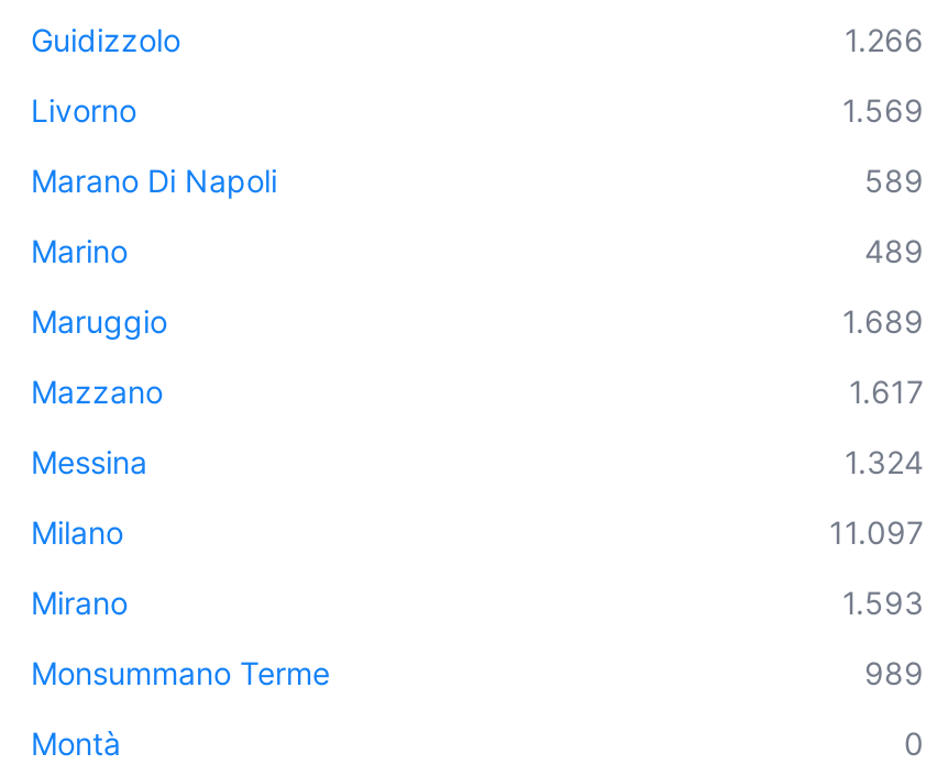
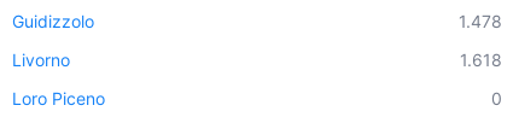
[845,20,924,57] 1.266 -> [459,10,502,31] 1.478
[31,90,924,761] 1.569 | Marano Di Napoli | 589 | Marino | 489 | Maruggio | 1.689 | Mazzano | 1.617 | Messina | 1.324 | Milano | 11.097 | Mirano | 1.593 | Monsummano Terme | 989 | Montà -> [12,49,502,108] 1.618 | Loro Piceno

